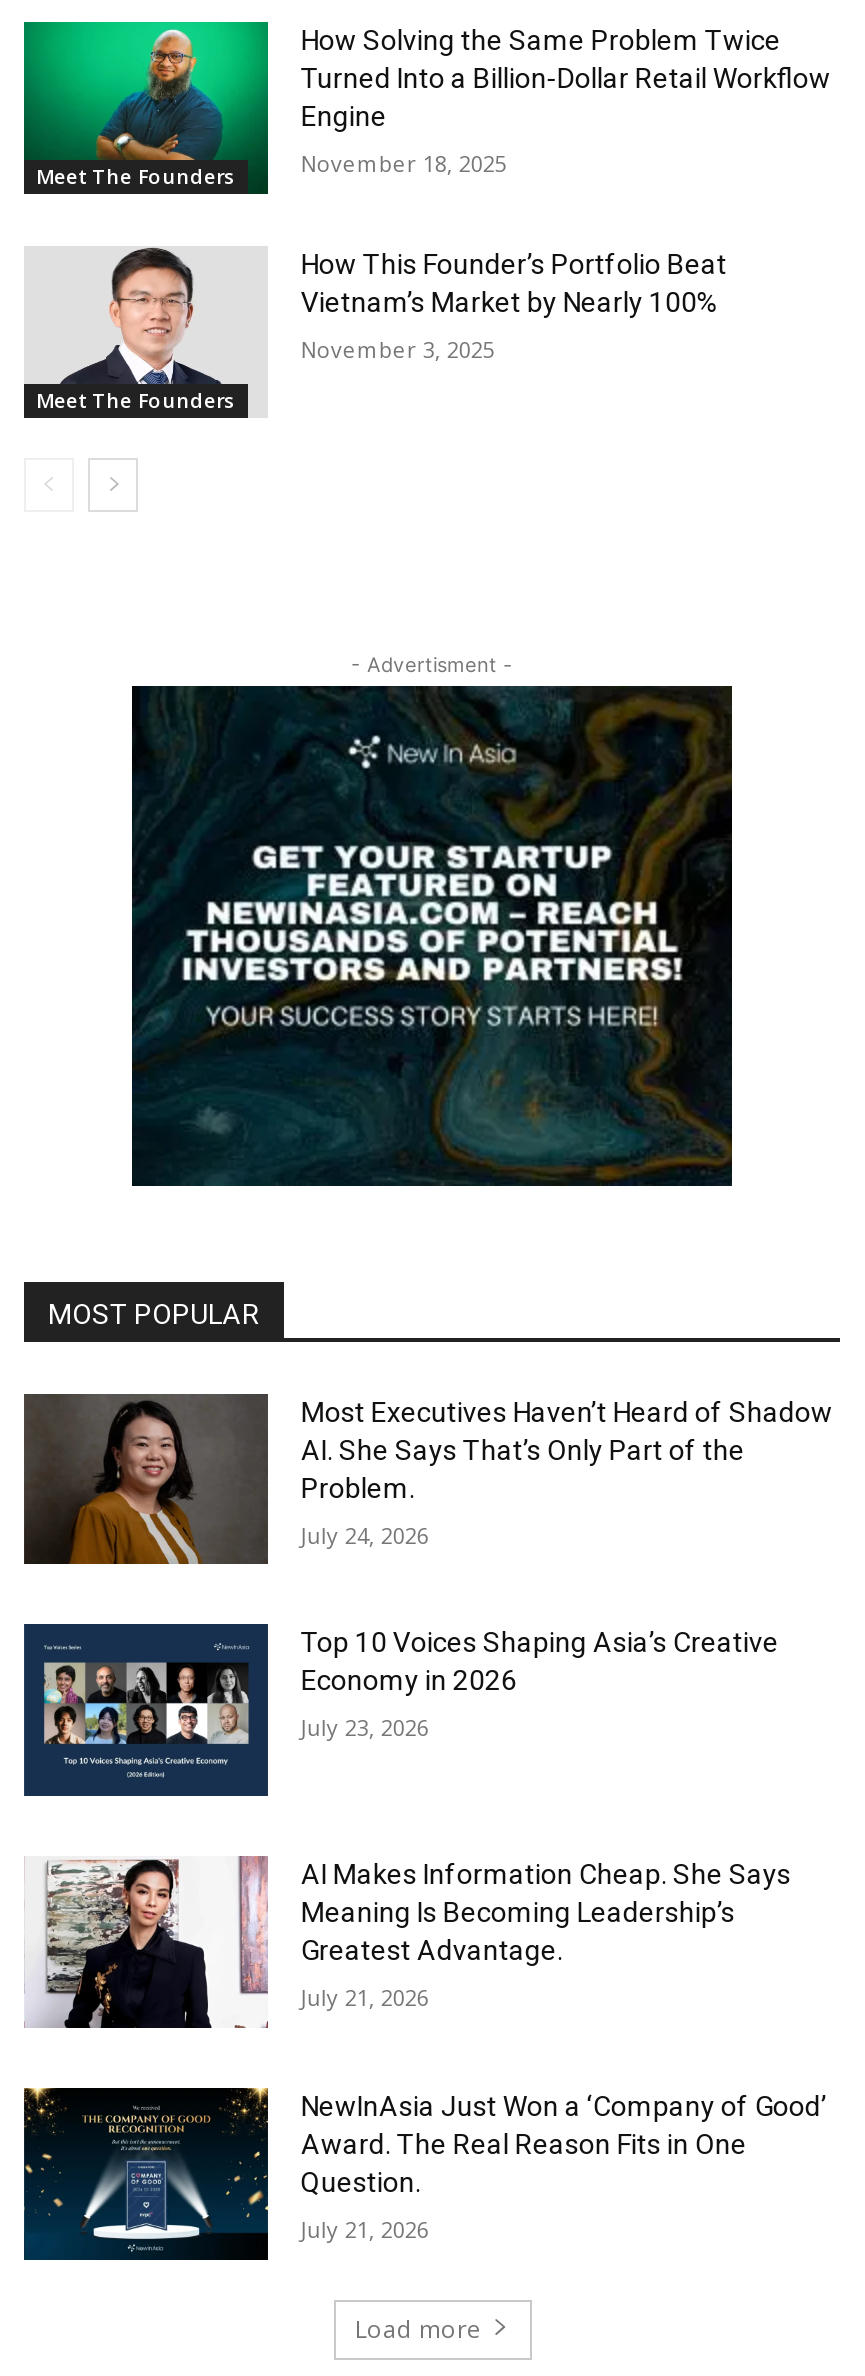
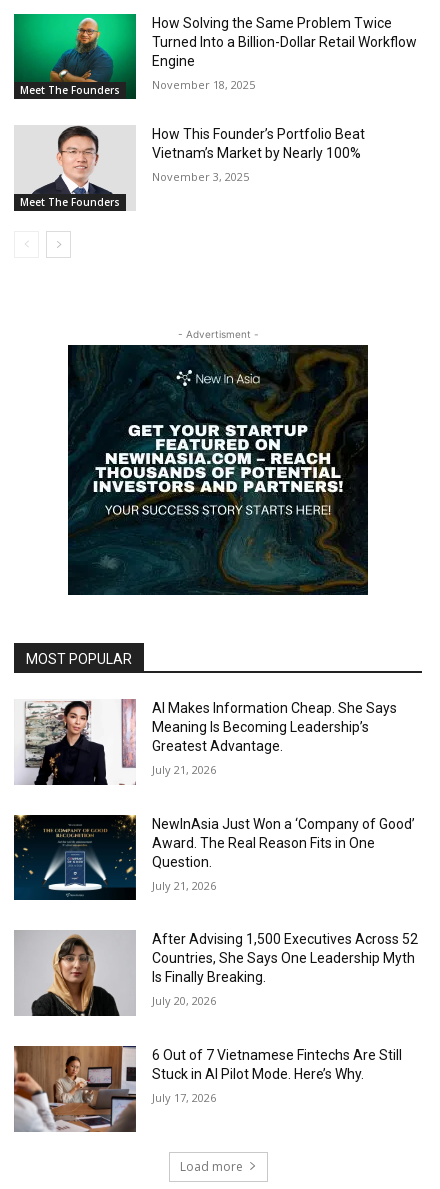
[22,1392,833,1743] [image] | Most Executives Haven’t Heard of Shadow | AI. She Says That’s Only Part of the | Problem. | July 24, 2026 | Top 10 Voices Shaping Asia’s Creative | Economy in 2026 | July 23, 2026 -> none
[24,1622,270,1796] [image] -> none
moved [22,1858,827,2260] -> [13,700,415,901]: [image] | AI Makes Information Cheap. She Says | Meaning Is Becoming Leadership’s | ... | Question. | July 21, 2026
none -> [13,1045,137,1133] [image]
none -> [14,930,418,1105] [image] | After Advising 1,500 Executives Across 52 | Countries, She Says One Leadership Myth | Is Finally Breaking. | July 20, 2026 | 6 Out of 7 Vietnamese Fintechs Are Still | Stuck in AI Pilot Mode. Here’s Why. | July 17, 2026

